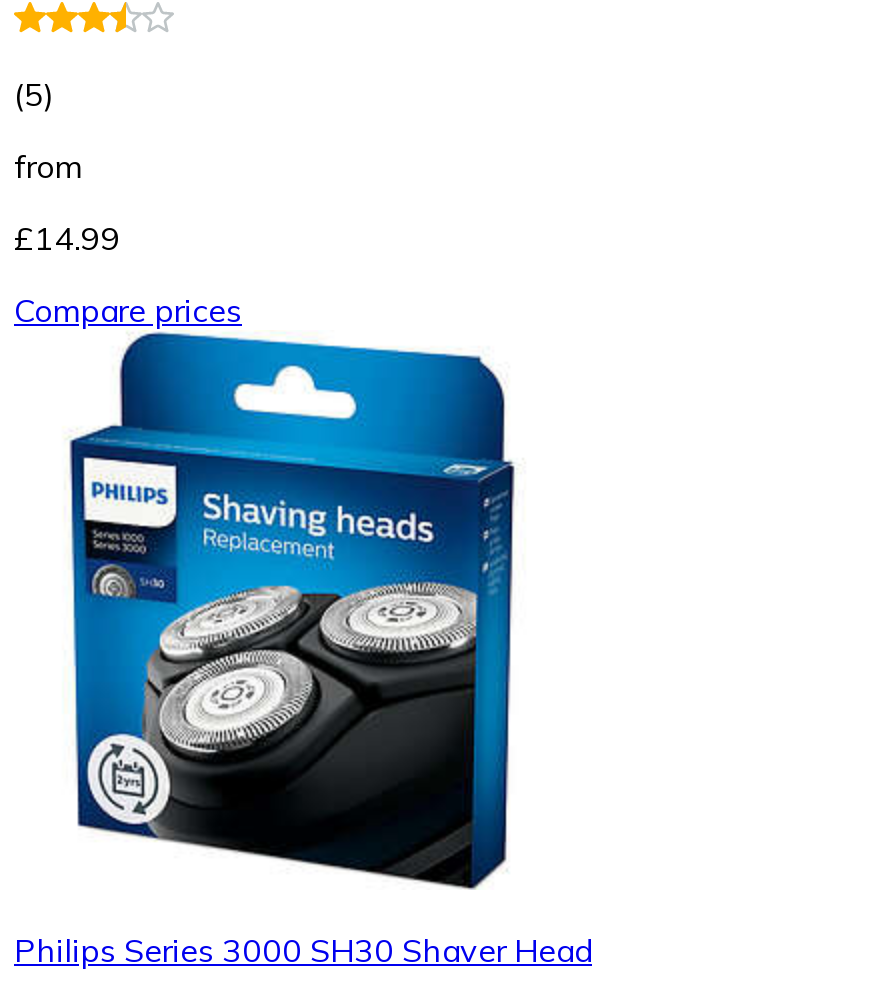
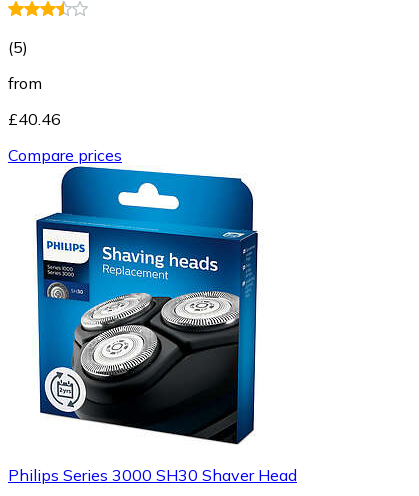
[14,217,120,257] £14.99 -> [8,108,61,128] £40.46

